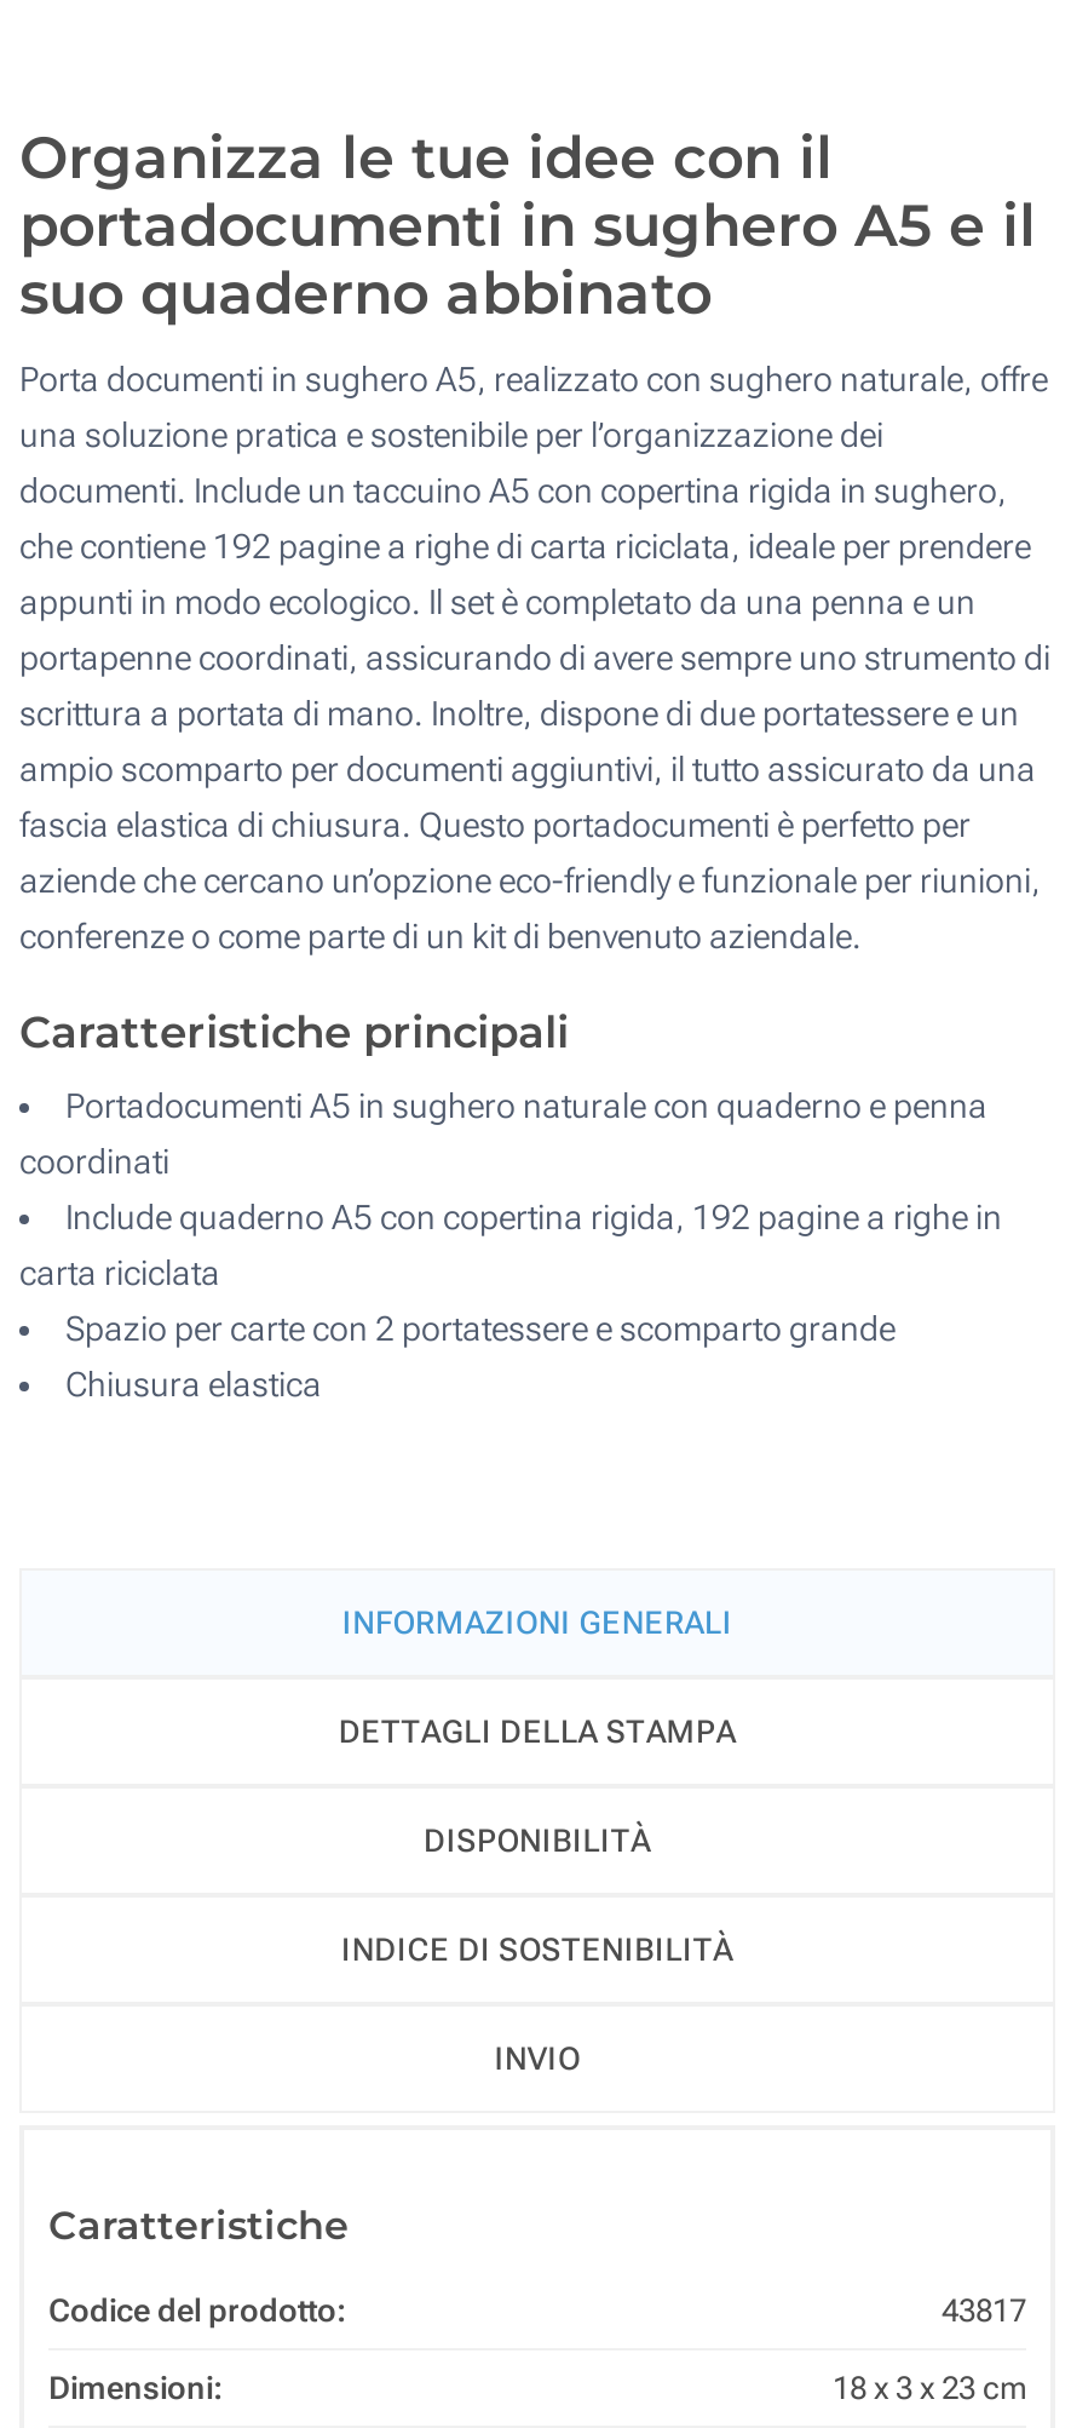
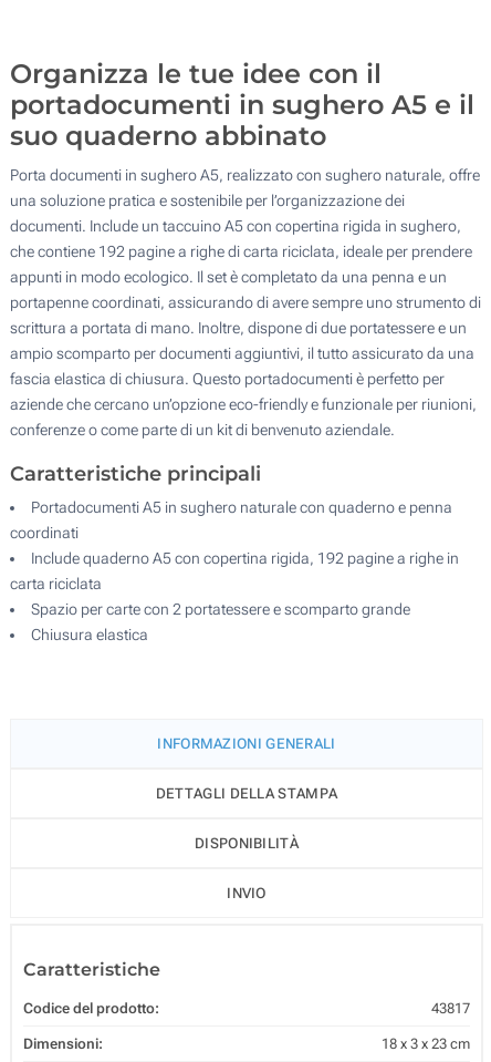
[341,1931,733,1967] INDICE DI SOSTENIBILITÀ -> none

